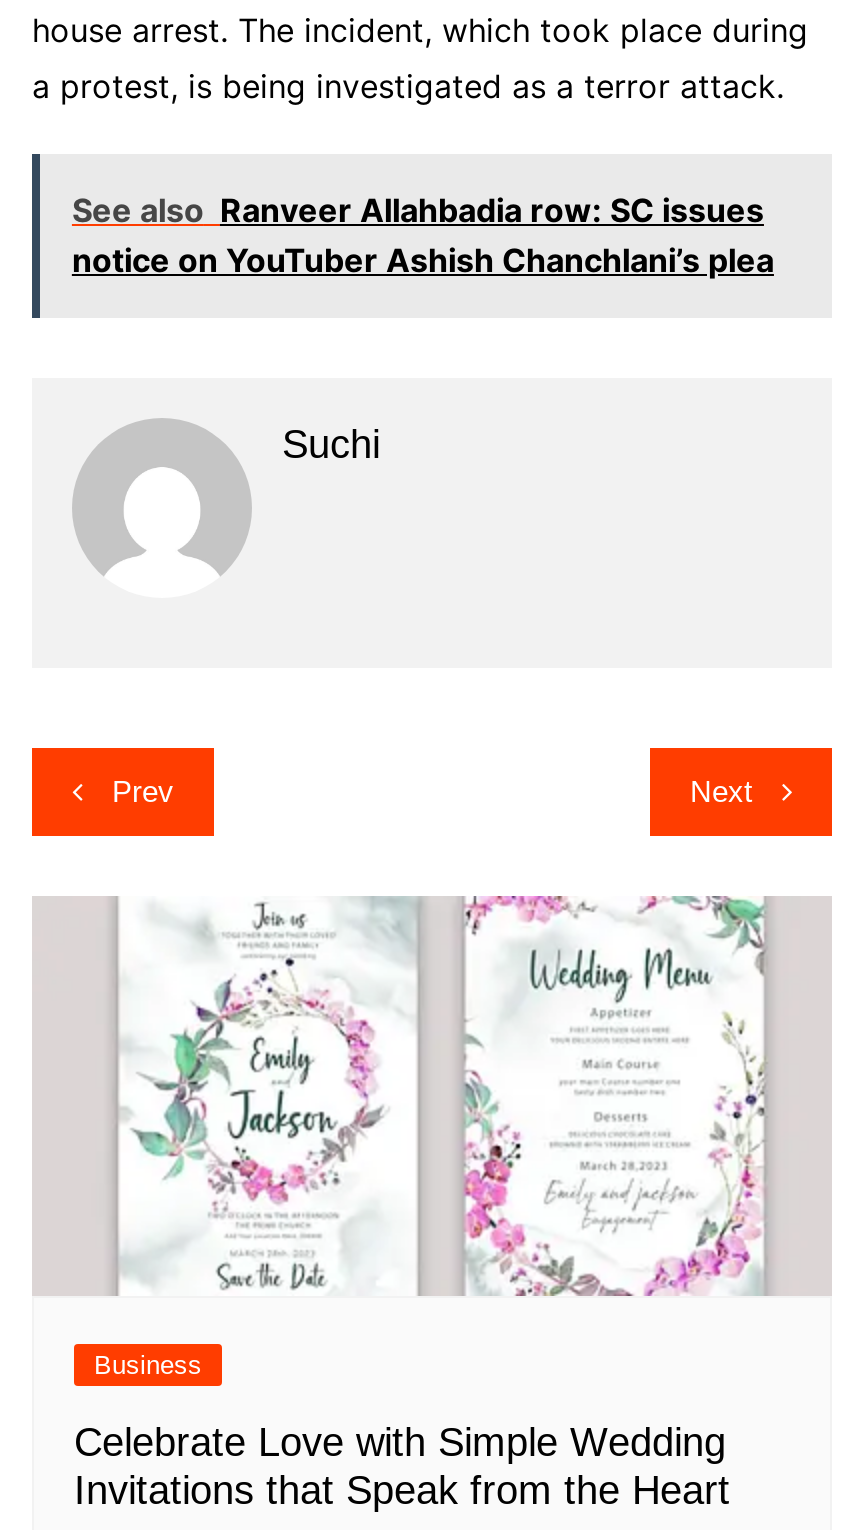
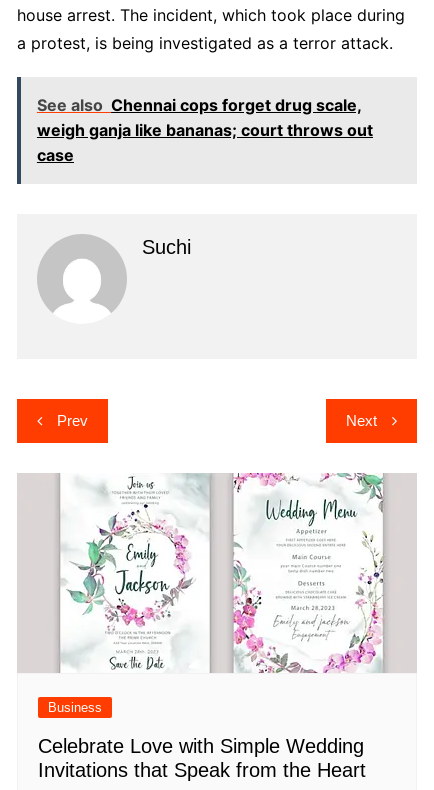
[72,190,774,280] See also Ranveer Allahbadia row: SC issues | notice on YouTuber Ashish Chanchlani’s plea -> [37,95,373,165] See also Chennai cops forget drug scale, | weigh ganja like bananas; court throws out | case

